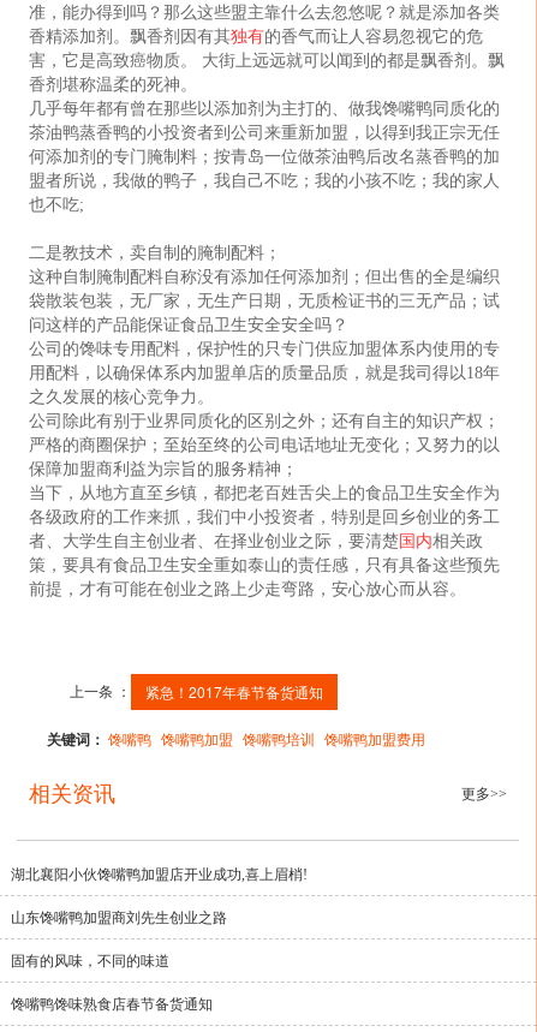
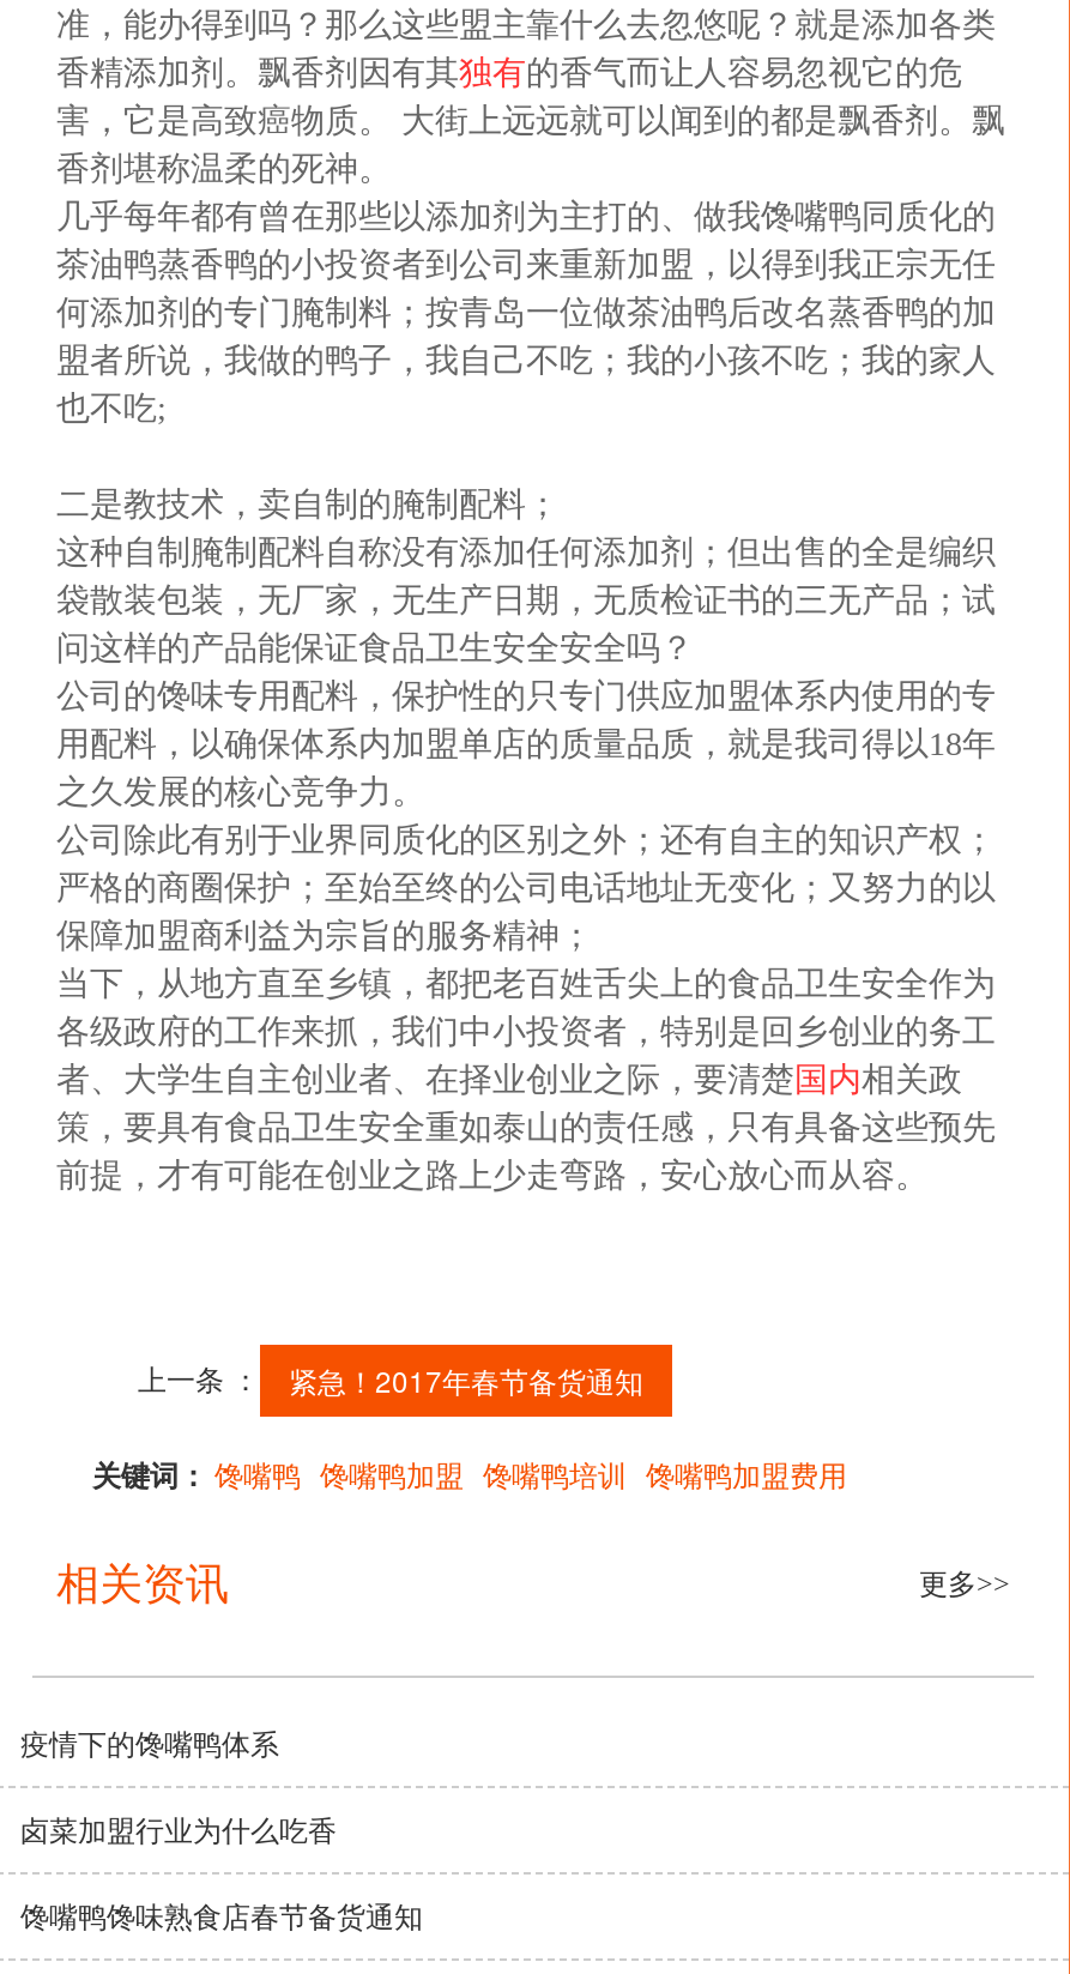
[11,866,308,970] 湖北襄阳小伙馋嘴鸭加盟店开业成功,喜上眉梢! | 山东馋嘴鸭加盟商刘先生创业之路 | 固有的风味，不同的味道 -> [20,1728,337,1848] 疫情下的馋嘴鸭体系 | 卤菜加盟行业为什么吃香

